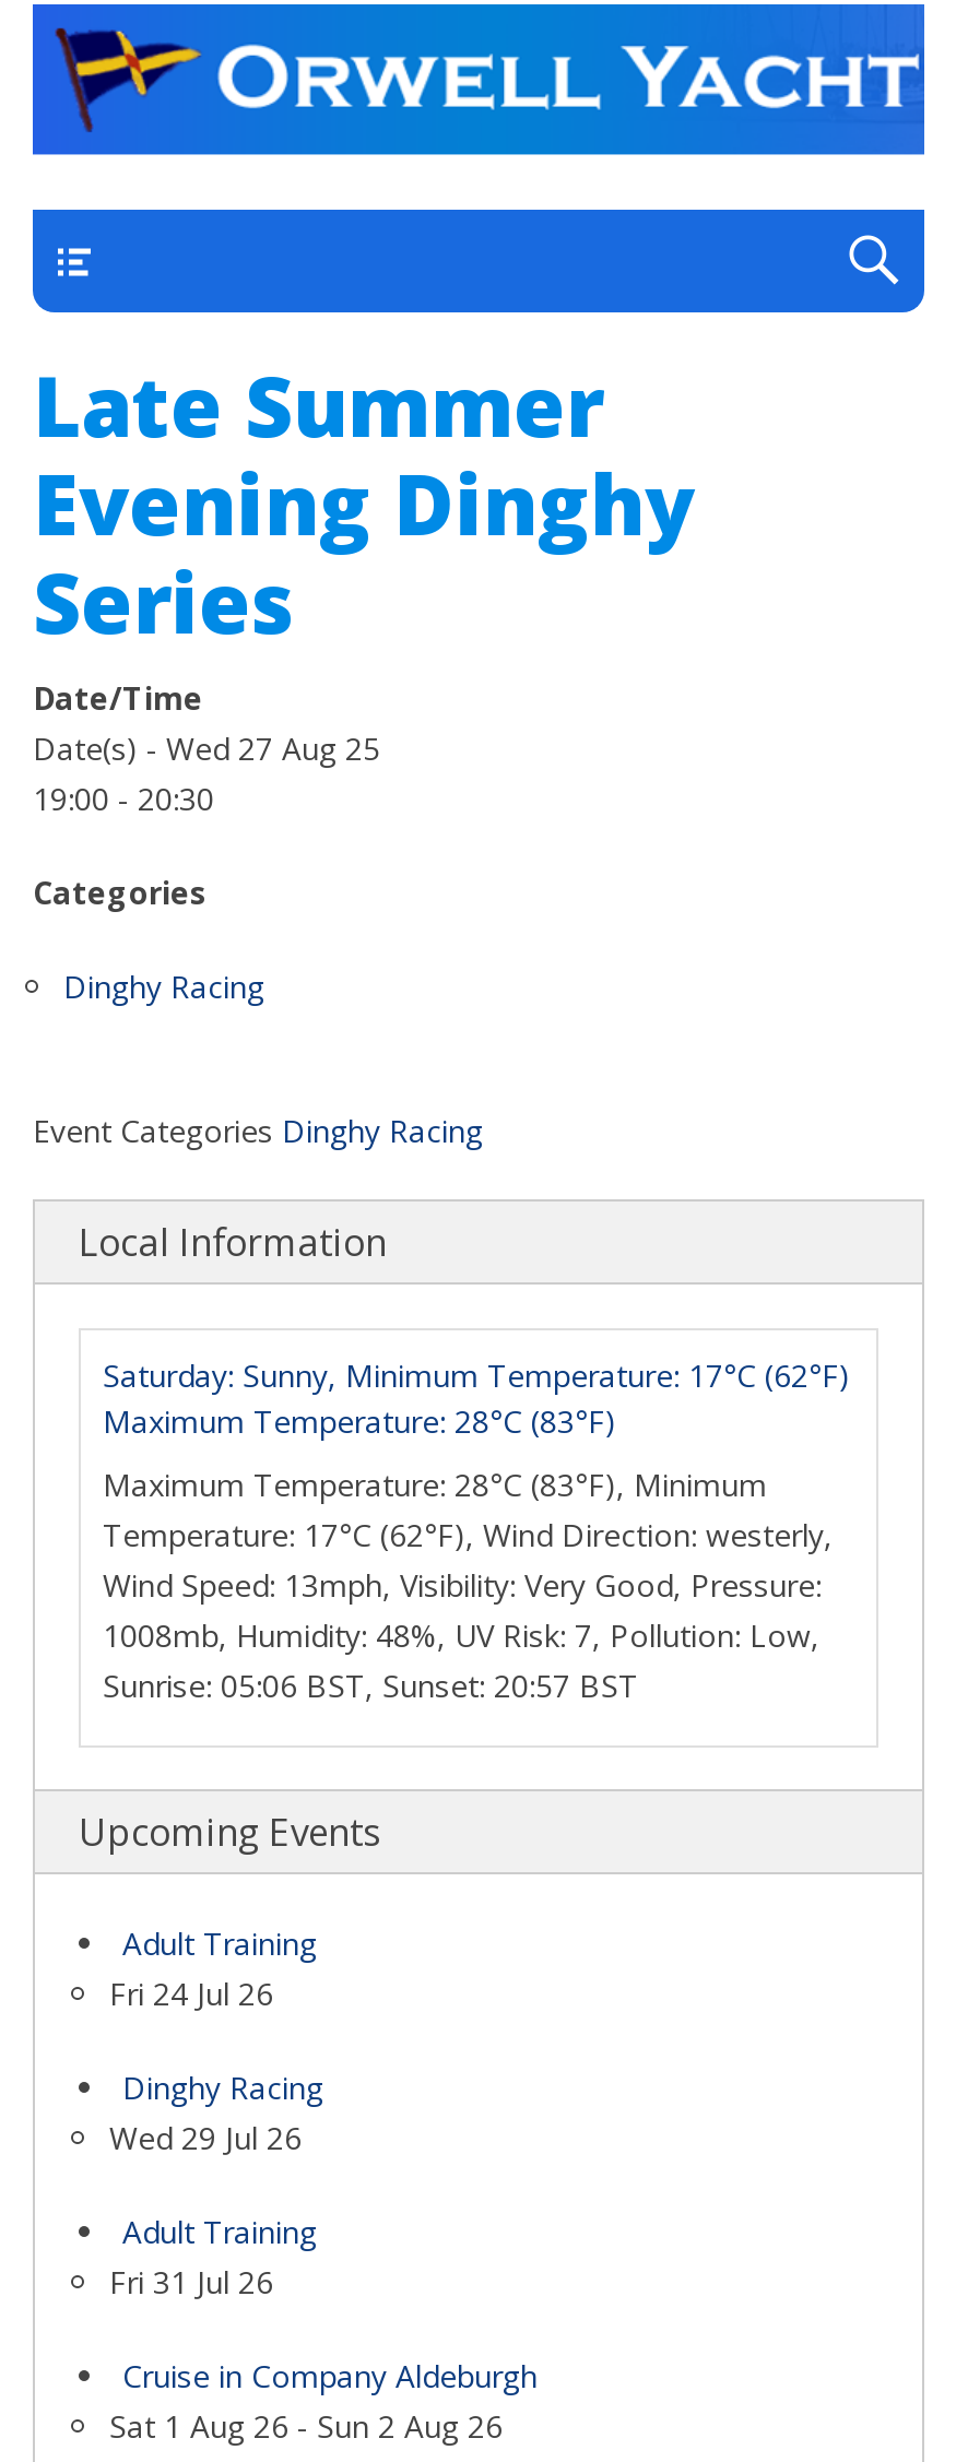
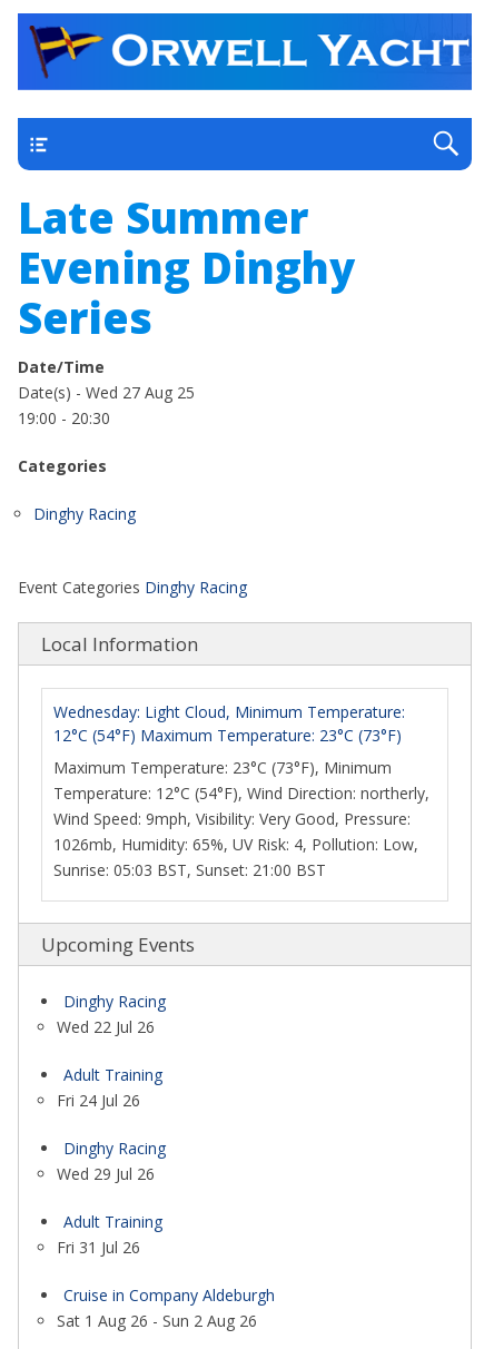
[103,1354,850,1442] Saturday: Sunny, Minimum Temperature: 17°C (62°F) | Maximum Temperature: 28°C (83°F) -> [53,701,405,746] Wednesday: Light Cloud, Minimum Temperature: | 12°C (54°F) Maximum Temperature: 23°C (73°F)
[103,1464,833,1706] Maximum Temperature: 28°C (83°F), Minimum | Temperature: 17°C (62°F), Wind Direction: westerly, | Wind Speed: 13mph, Visibility: Very Good, Pressure: | 1008mb, Humidity: 48%, UV Risk: 7, Pollution: Low, | Sunrise: 05:06 BST, Sunset: 20:57 BST -> [53,757,429,880] Maximum Temperature: 23°C (73°F), Minimum | Temperature: 12°C (54°F), Wind Direction: northerly, | Wind Speed: 9mph, Visibility: Very Good, Pressure: | 1026mb, Humidity: 65%, UV Risk: 4, Pollution: Low, | Sunrise: 05:03 BST, Sunset: 21:00 BST
none -> [57,991,166,1037] Dinghy Racing | Wed 22 Jul 26

